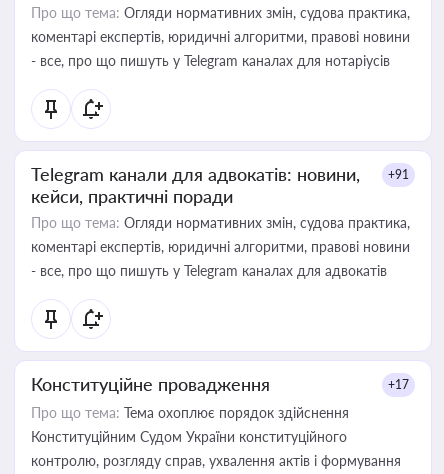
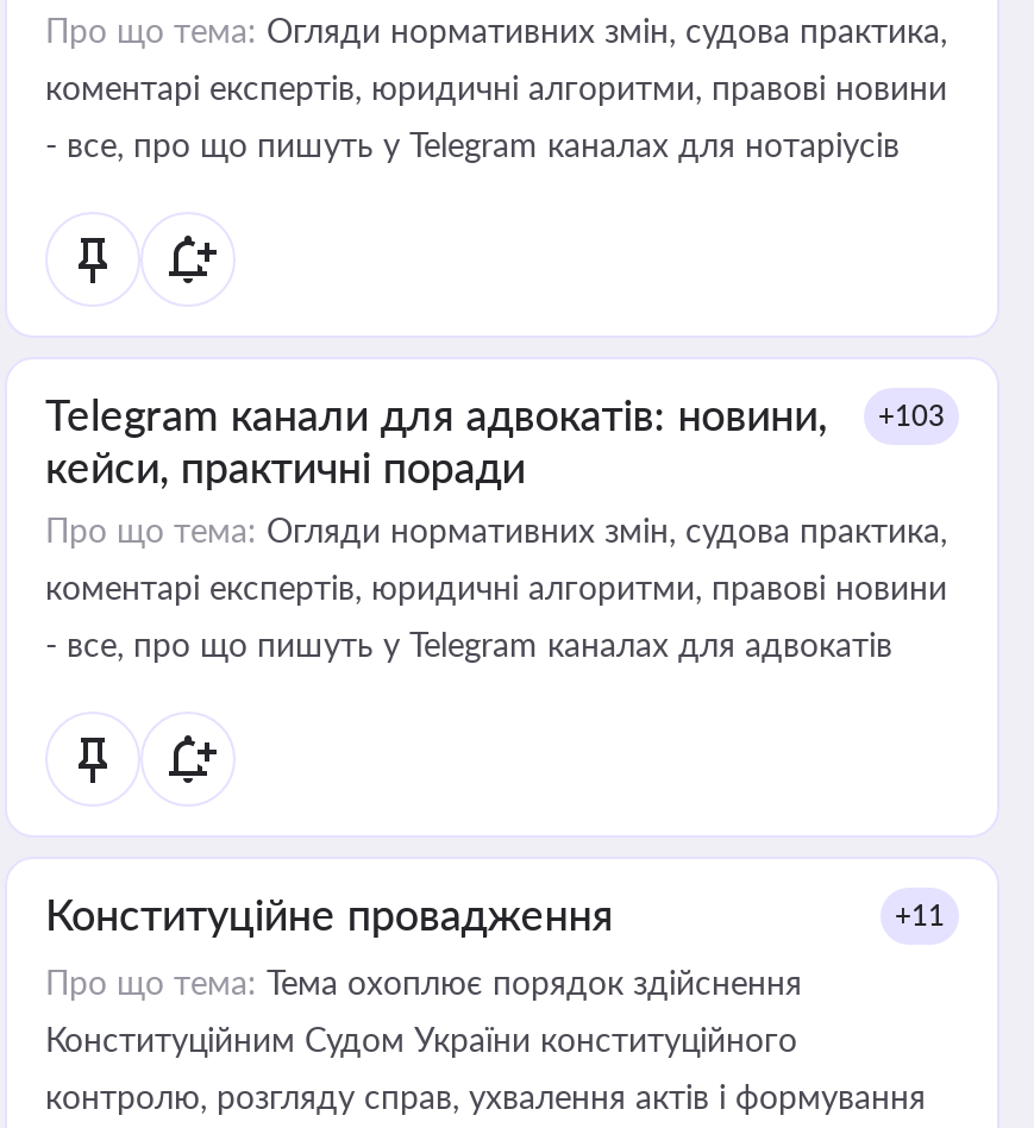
[31,163,409,185] Telegram канали для адвокатів: новини, +91 -> [45,388,945,440] Telegram канали для адвокатів: новини, +103
[388,377,409,392] +17 -> [895,897,945,933] +11

